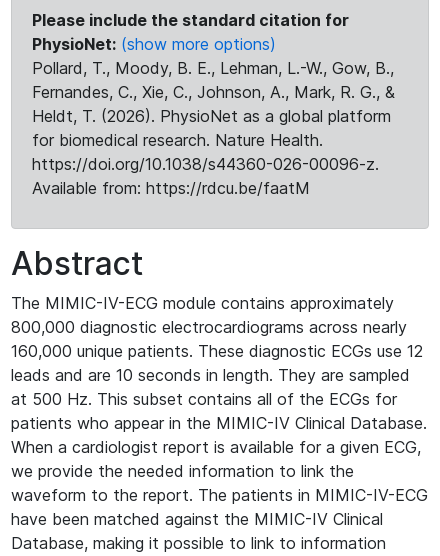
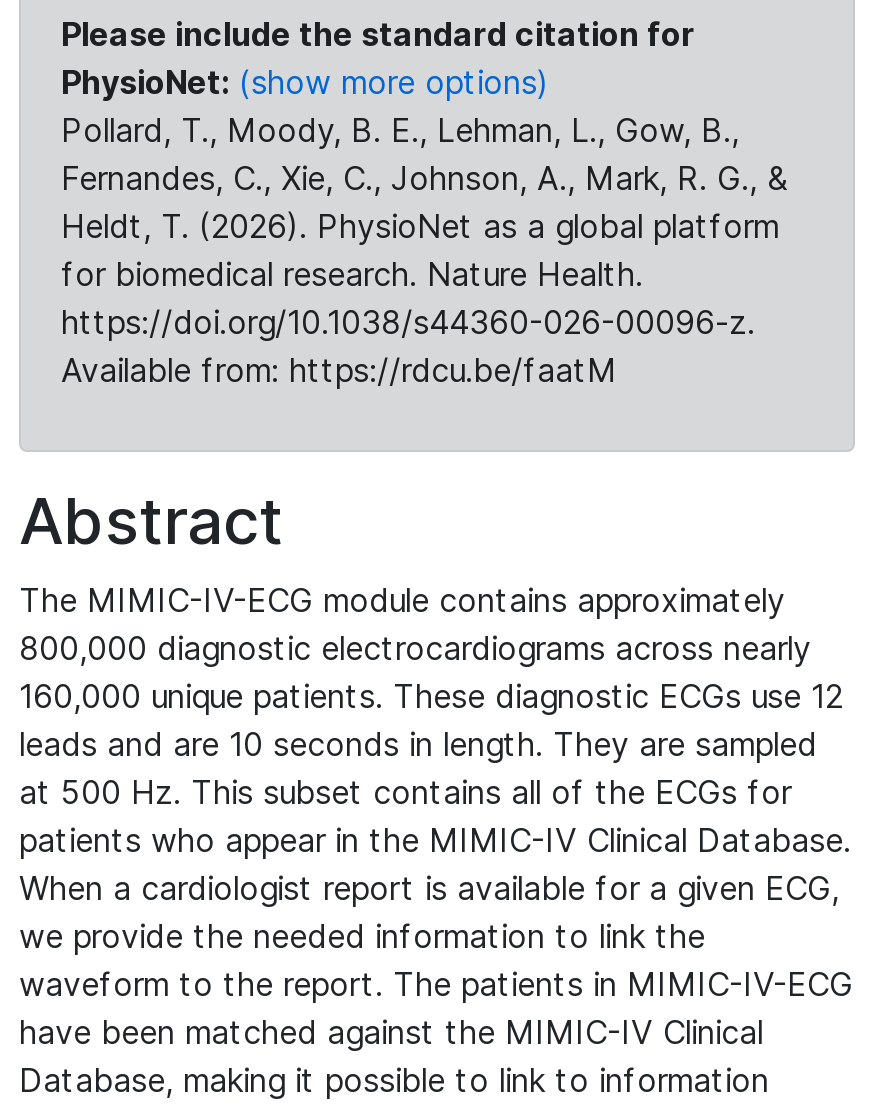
[32,58,394,78] Pollard, T., Moody, B. E., Lehman, L.-W., Gow, B., -> [61,110,739,150] Pollard, T., Moody, B. E., Lehman, L., Gow, B.,

